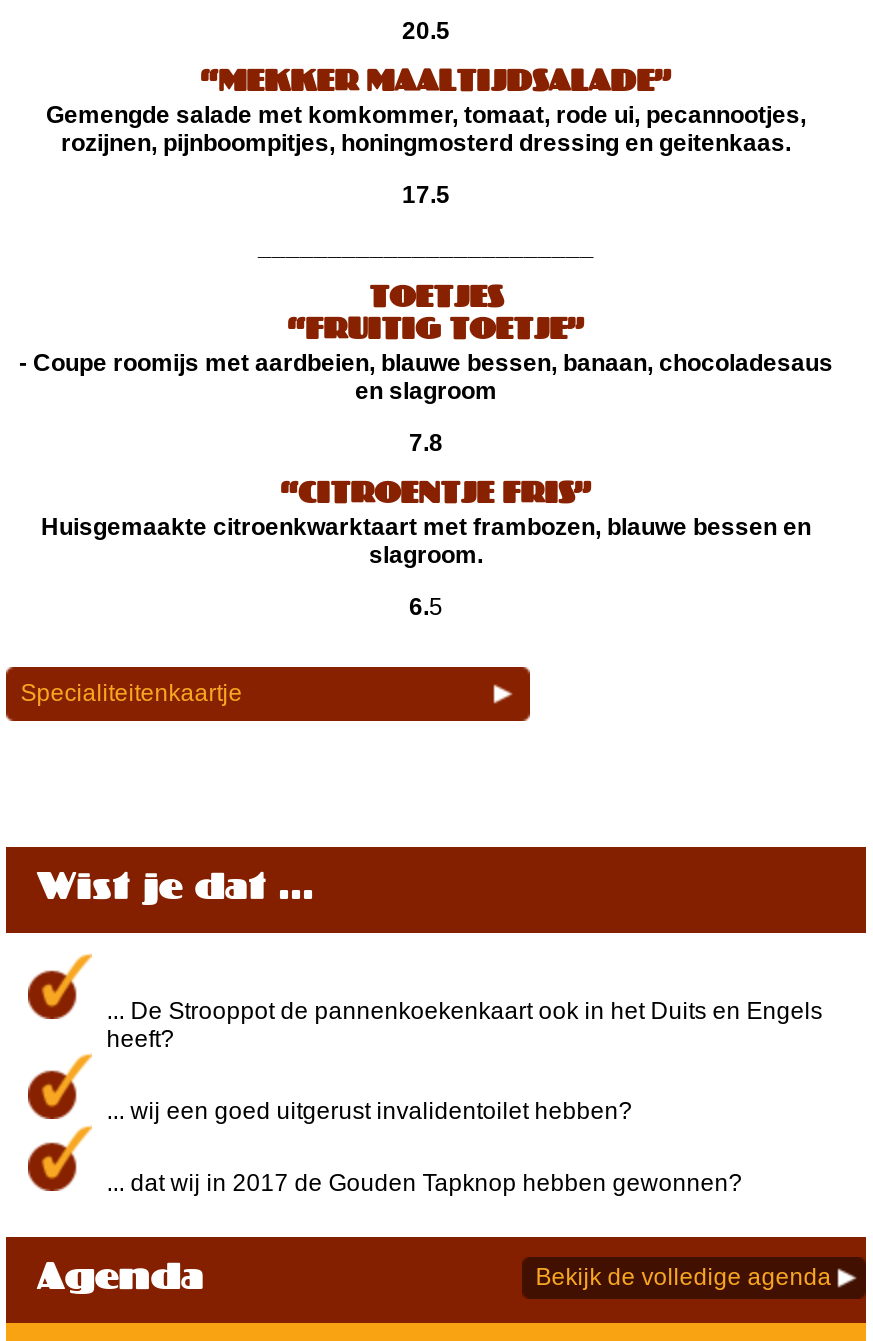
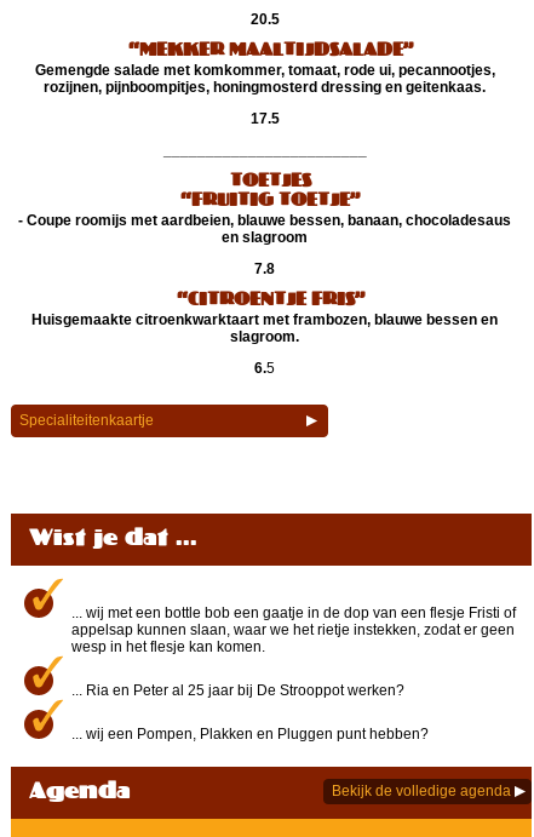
[106,998,822,1054] ... De Strooppot de pannenkoekenkaart ook in het Duits en Engels | heeft? -> [72,605,516,656] ... wij met een bottle bob een gaatje in de dop van een flesje Fristi of | appelsap kunnen slaan, waar we het rietje instekken, zodat er geen | wesp in het flesje kan komen.
[106,1098,632,1126] ... wij een goed uitgerust invalidentoilet hebben? -> [72,682,405,699] ... Ria en Peter al 25 jaar bij De Strooppot werken?
[106,1170,742,1198] ... dat wij in 2017 de Gouden Tapknop hebben gewonnen? -> [72,726,429,743] ... wij een Pompen, Plakken en Pluggen punt hebben?

